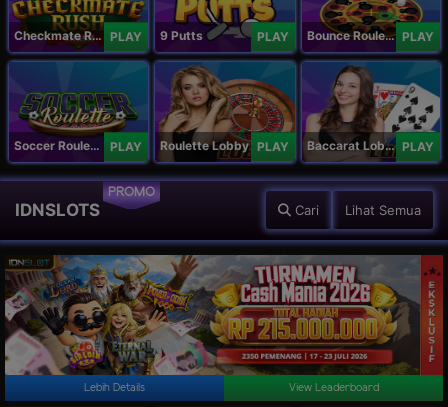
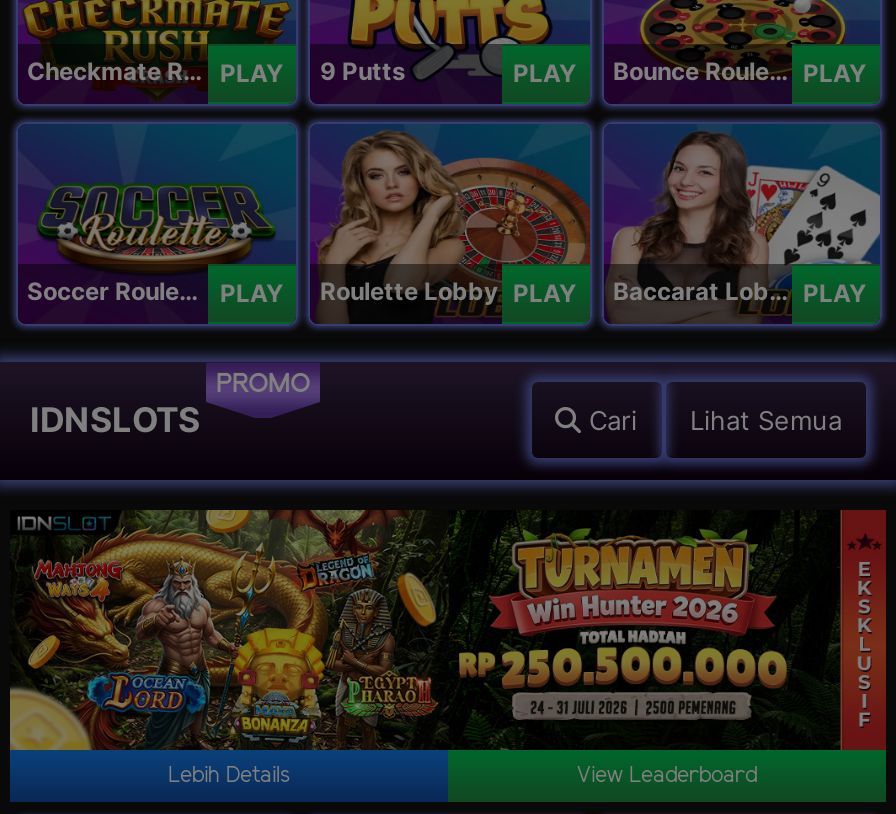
[4,254,421,376] [image] -> [8,508,842,752] [image]

